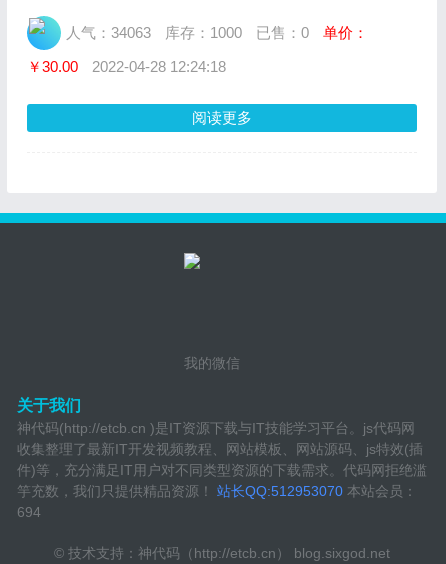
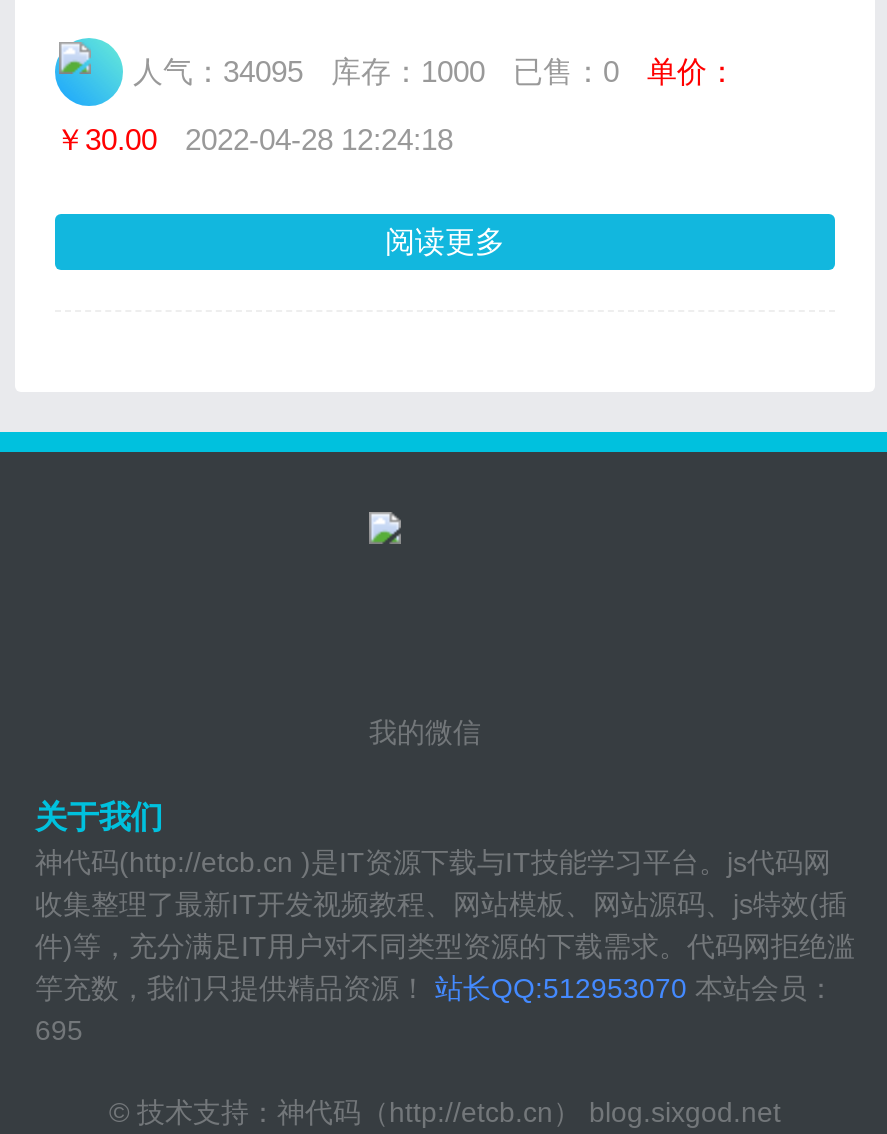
[66,24,368,41] 人气：34063 库存：1000 已售：0 单价： -> [133,54,737,88] 人气：34095 库存：1000 已售：0 单价：
[17,504,41,520] 694 -> [35,1014,83,1046] 695

